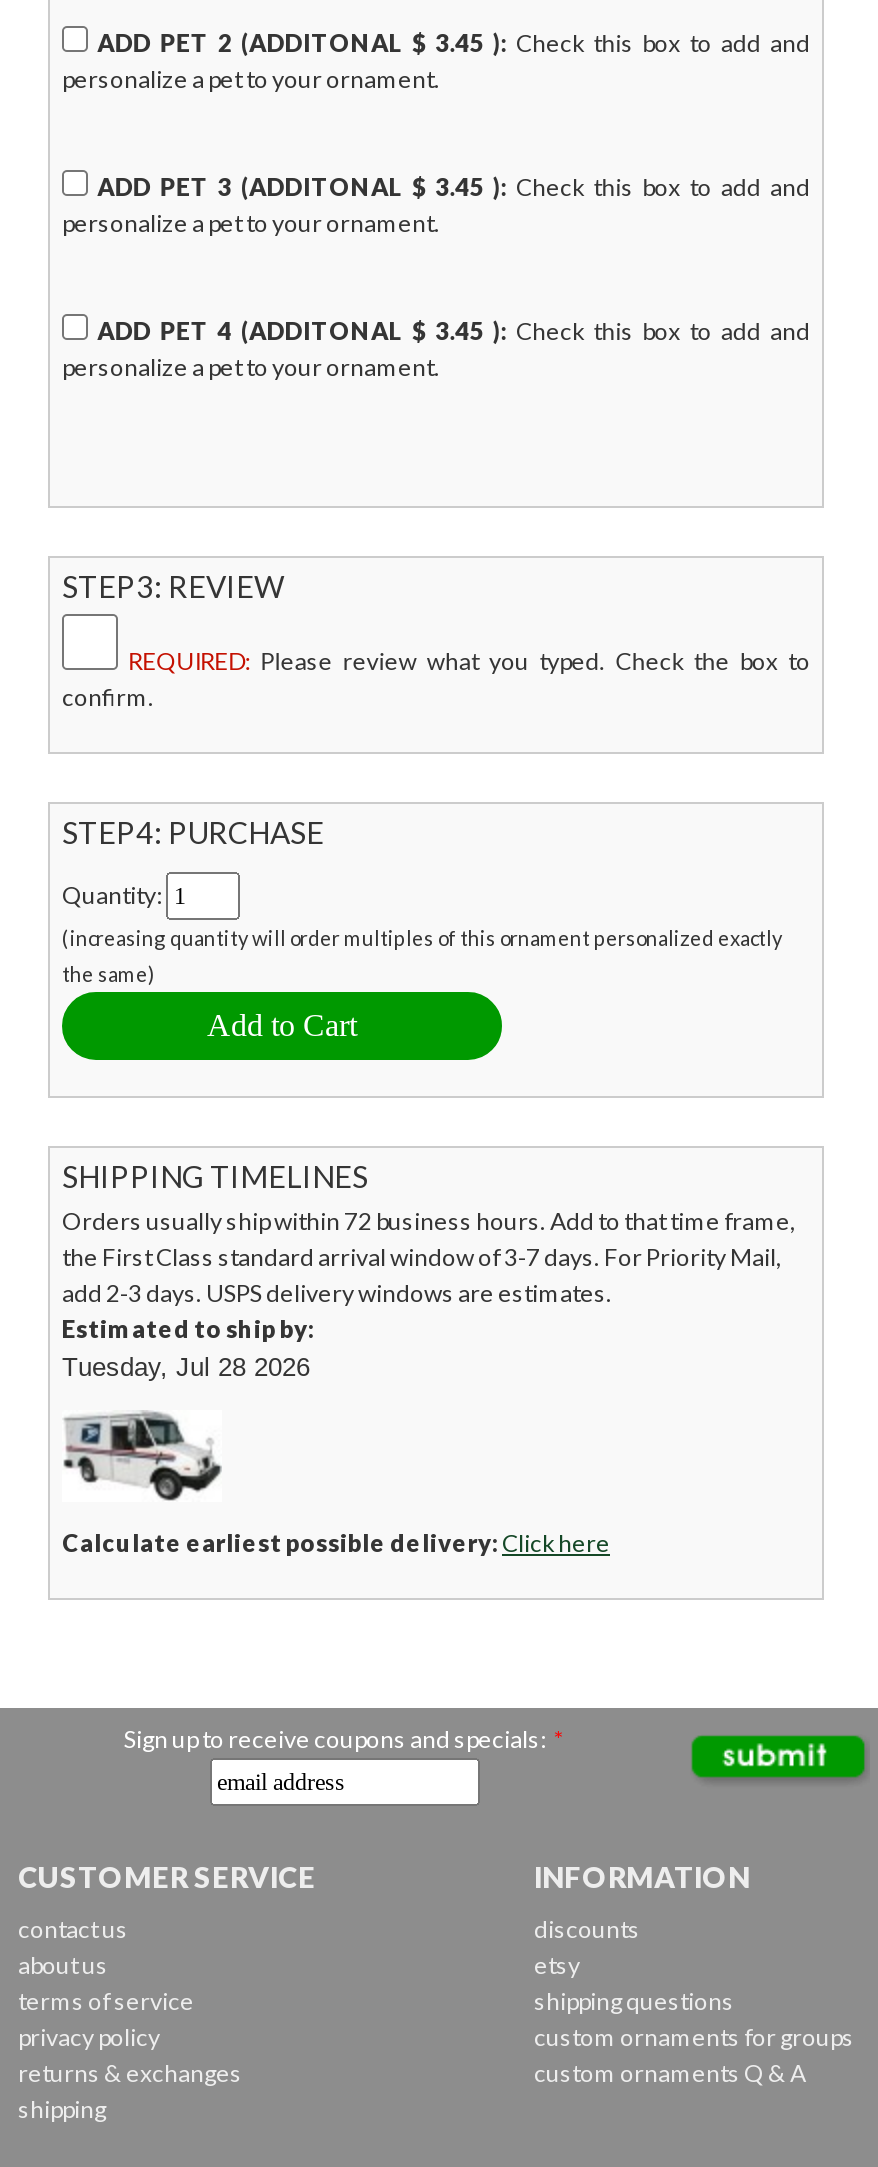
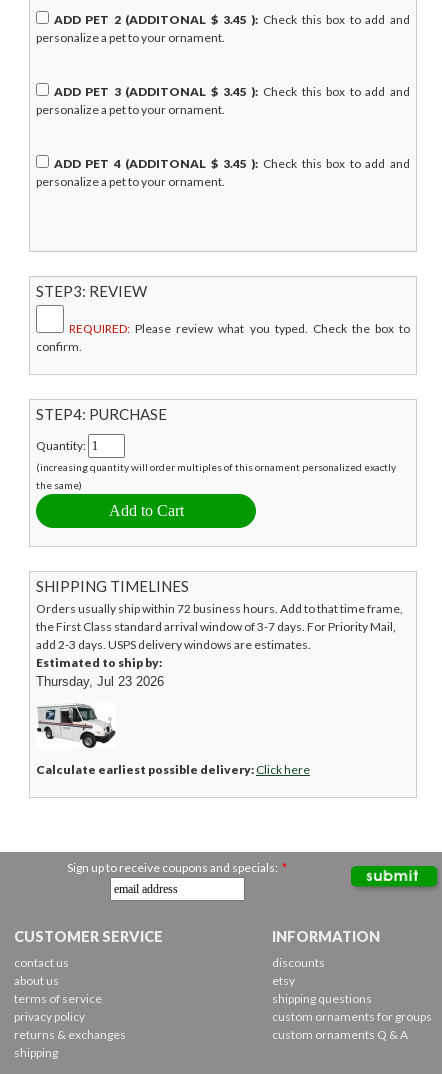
[62,1351,310,1381] Tuesday, Jul 28 2026 -> [36,674,164,689] Thursday, Jul 23 2026

